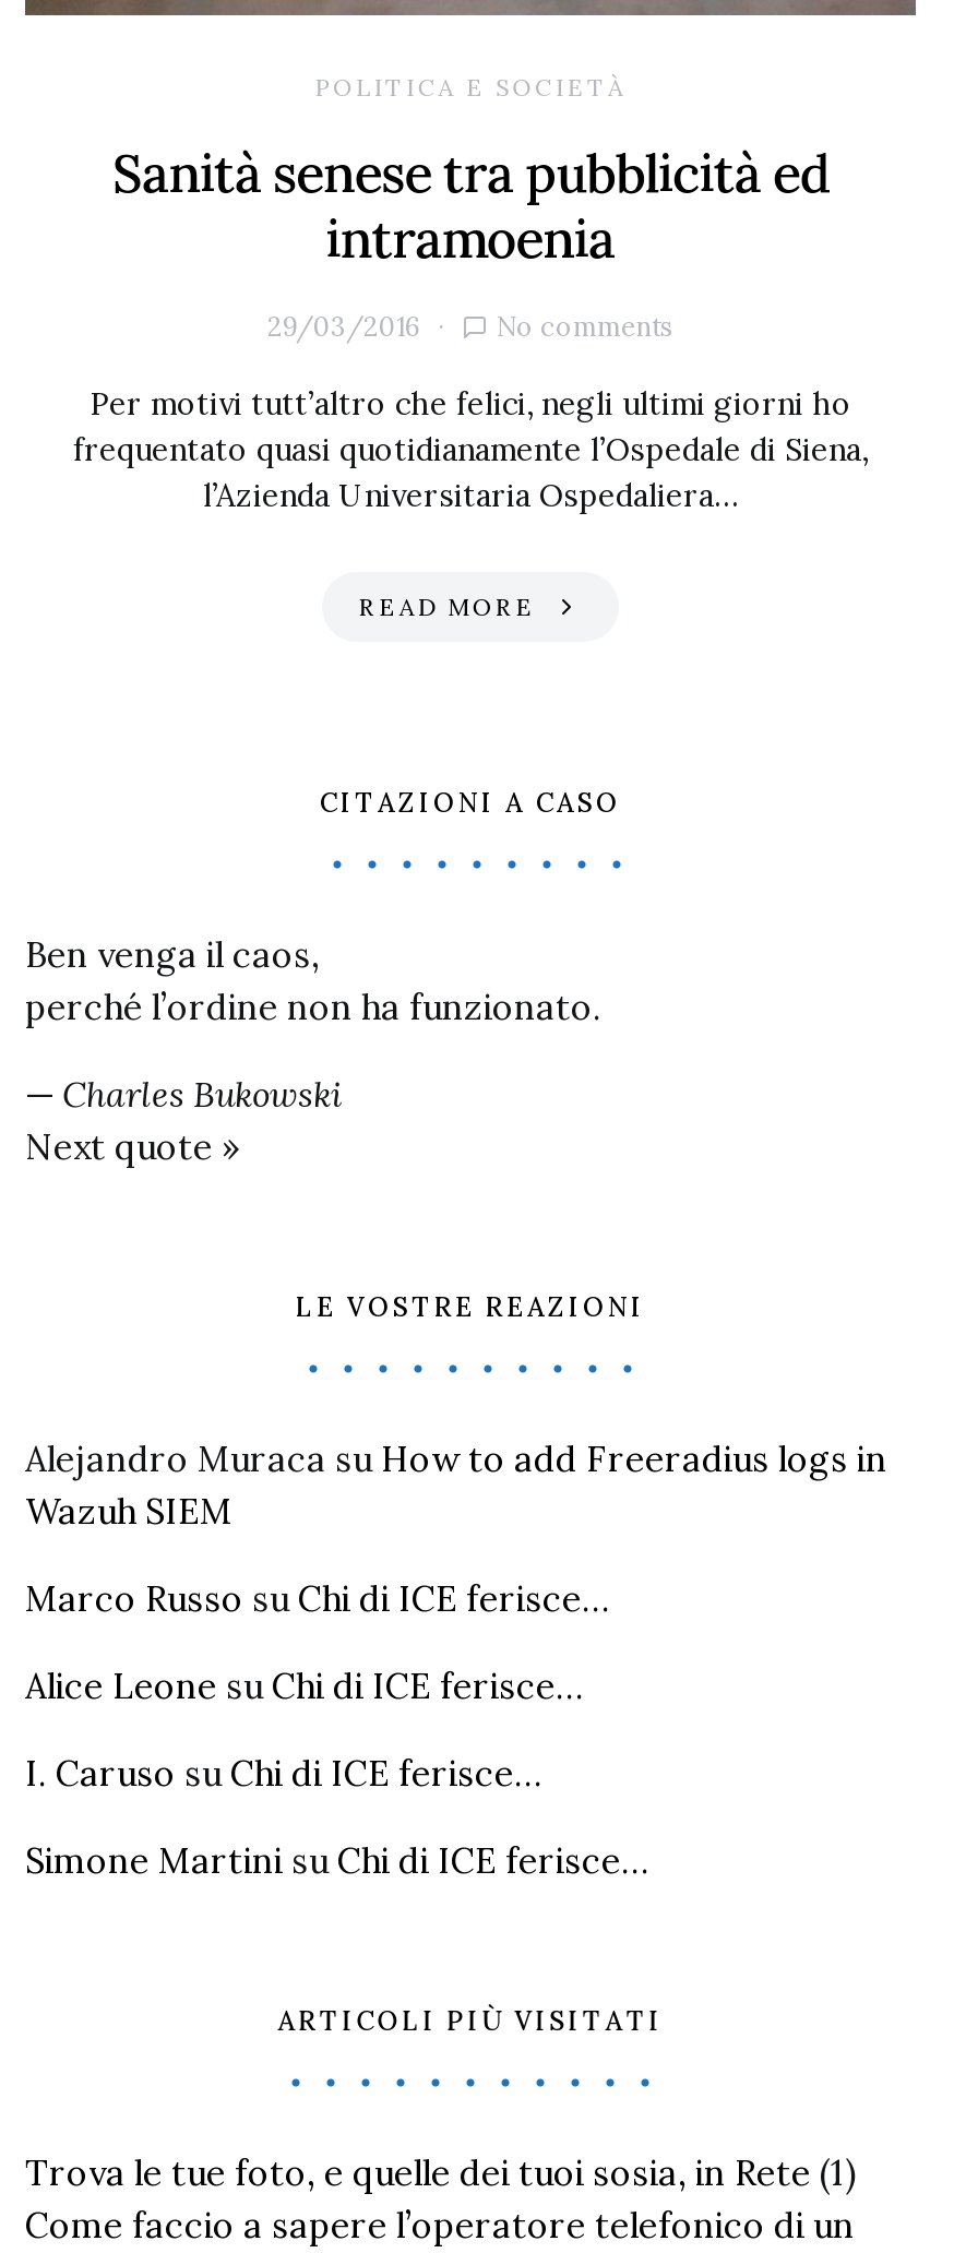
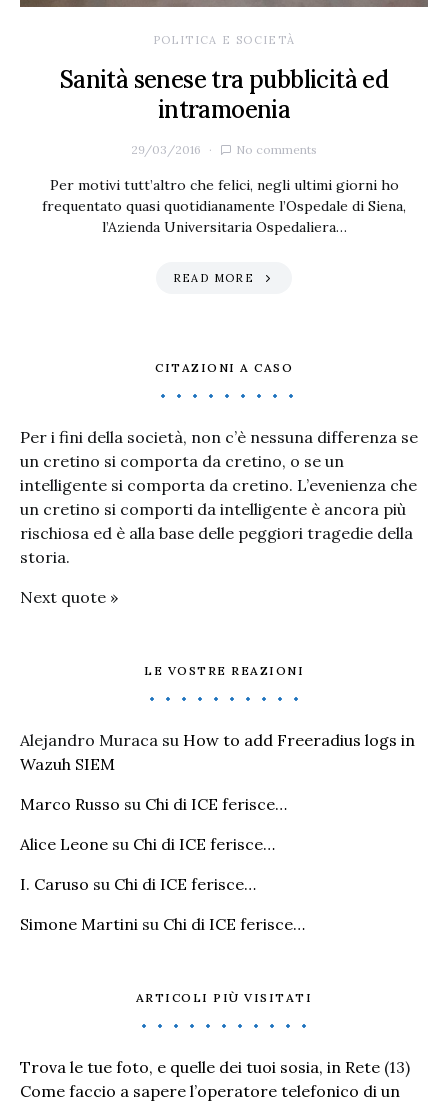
[25,932,601,1116] Ben venga il caos, | perché l’ordine non ha funzionato. | — Charles Bukowski -> [20,427,418,567] Per i fini della società, non c’è nessuna differenza se | un cretino si comporta da cretino, o se un | intelligente si comporta da cretino. L’evenienza che | un cretino si comporti da intelligente è ancora più | rischiosa ed è alla base delle peggiori tragedie della | storia.
[25,2150,857,2194] Trova le tue foto, e quelle dei tuoi sosia, in Rete (1) -> [20,1057,410,1077] Trova le tue foto, e quelle dei tuoi sosia, in Rete (13)

